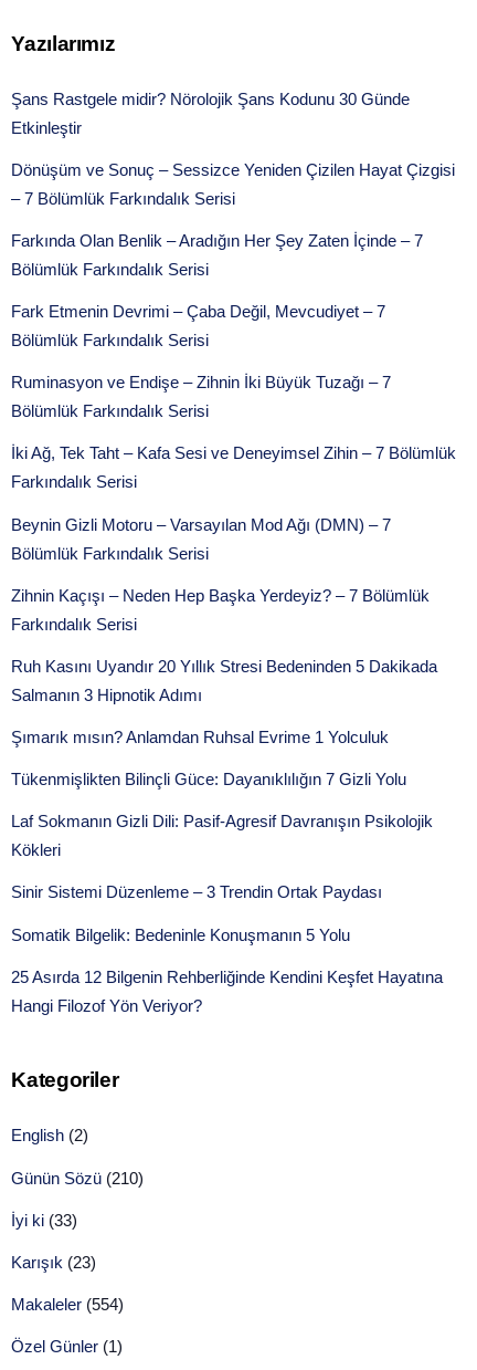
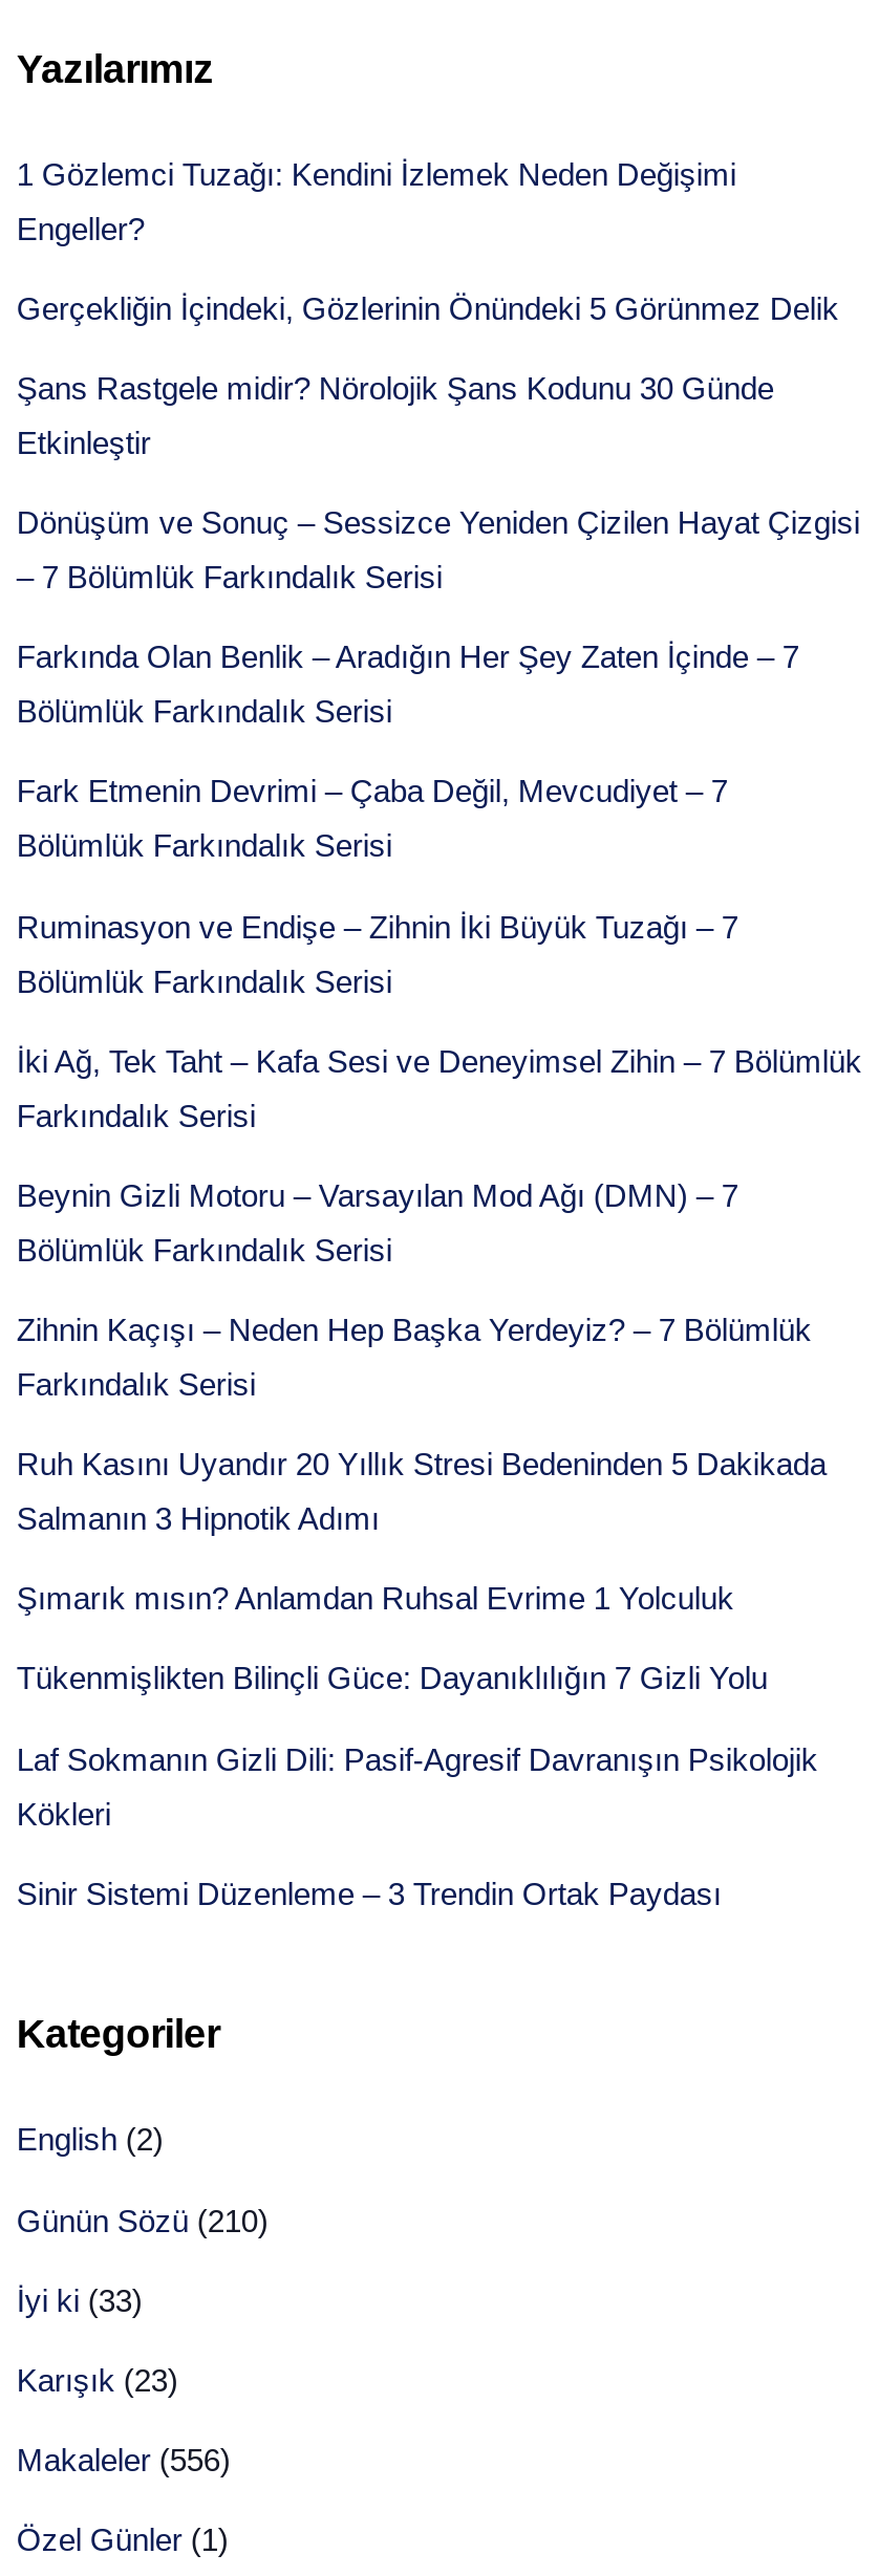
none -> [17,155,839,326] 1 Gözlemci Tuzağı: Kendini İzlemek Neden Değişimi | Engeller? | Gerçekliğin İçindeki, Gözlerinin Önündeki 5 Görünmez Delik
moved [11,89,456,902] -> [17,370,862,1911]: Şans Rastgele midir? Nörolojik Şans Kodunu 30 Günde | Etkinleştir | Dönüşüm ve Sonuç – Sessizce Yeniden Çizilen Hayat Çizgisi | ... | Kökleri | Sinir Sistemi Düzenleme – 3 Trendin Ortak Paydası
[11,925,443,1015] Somatik Bilgelik: Bedeninle Konuşmanın 5 Yolu | 25 Asırda 12 Bilgenin Rehberliğinde Kendini Keşfet Hayatına | Hangi Filozof Yön Veriyor? -> none
[11,1295,124,1314] Makaleler (554) -> [17,2442,231,2477] Makaleler (556)

